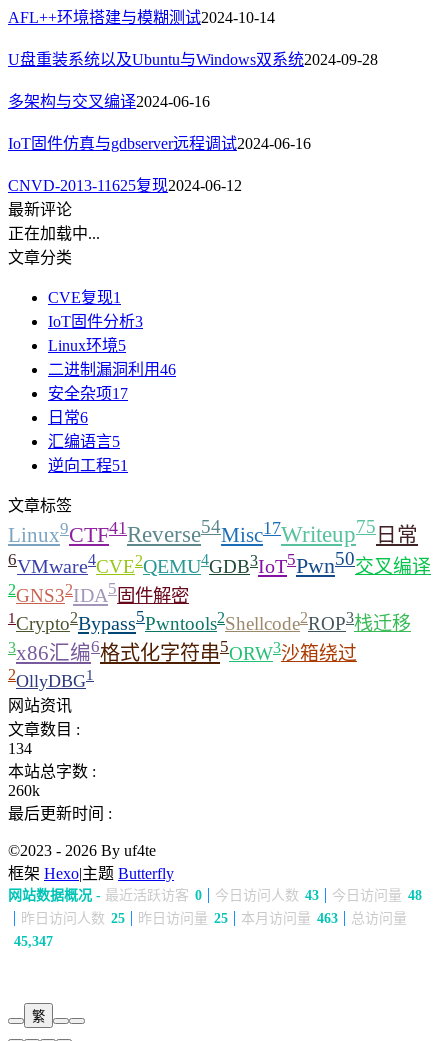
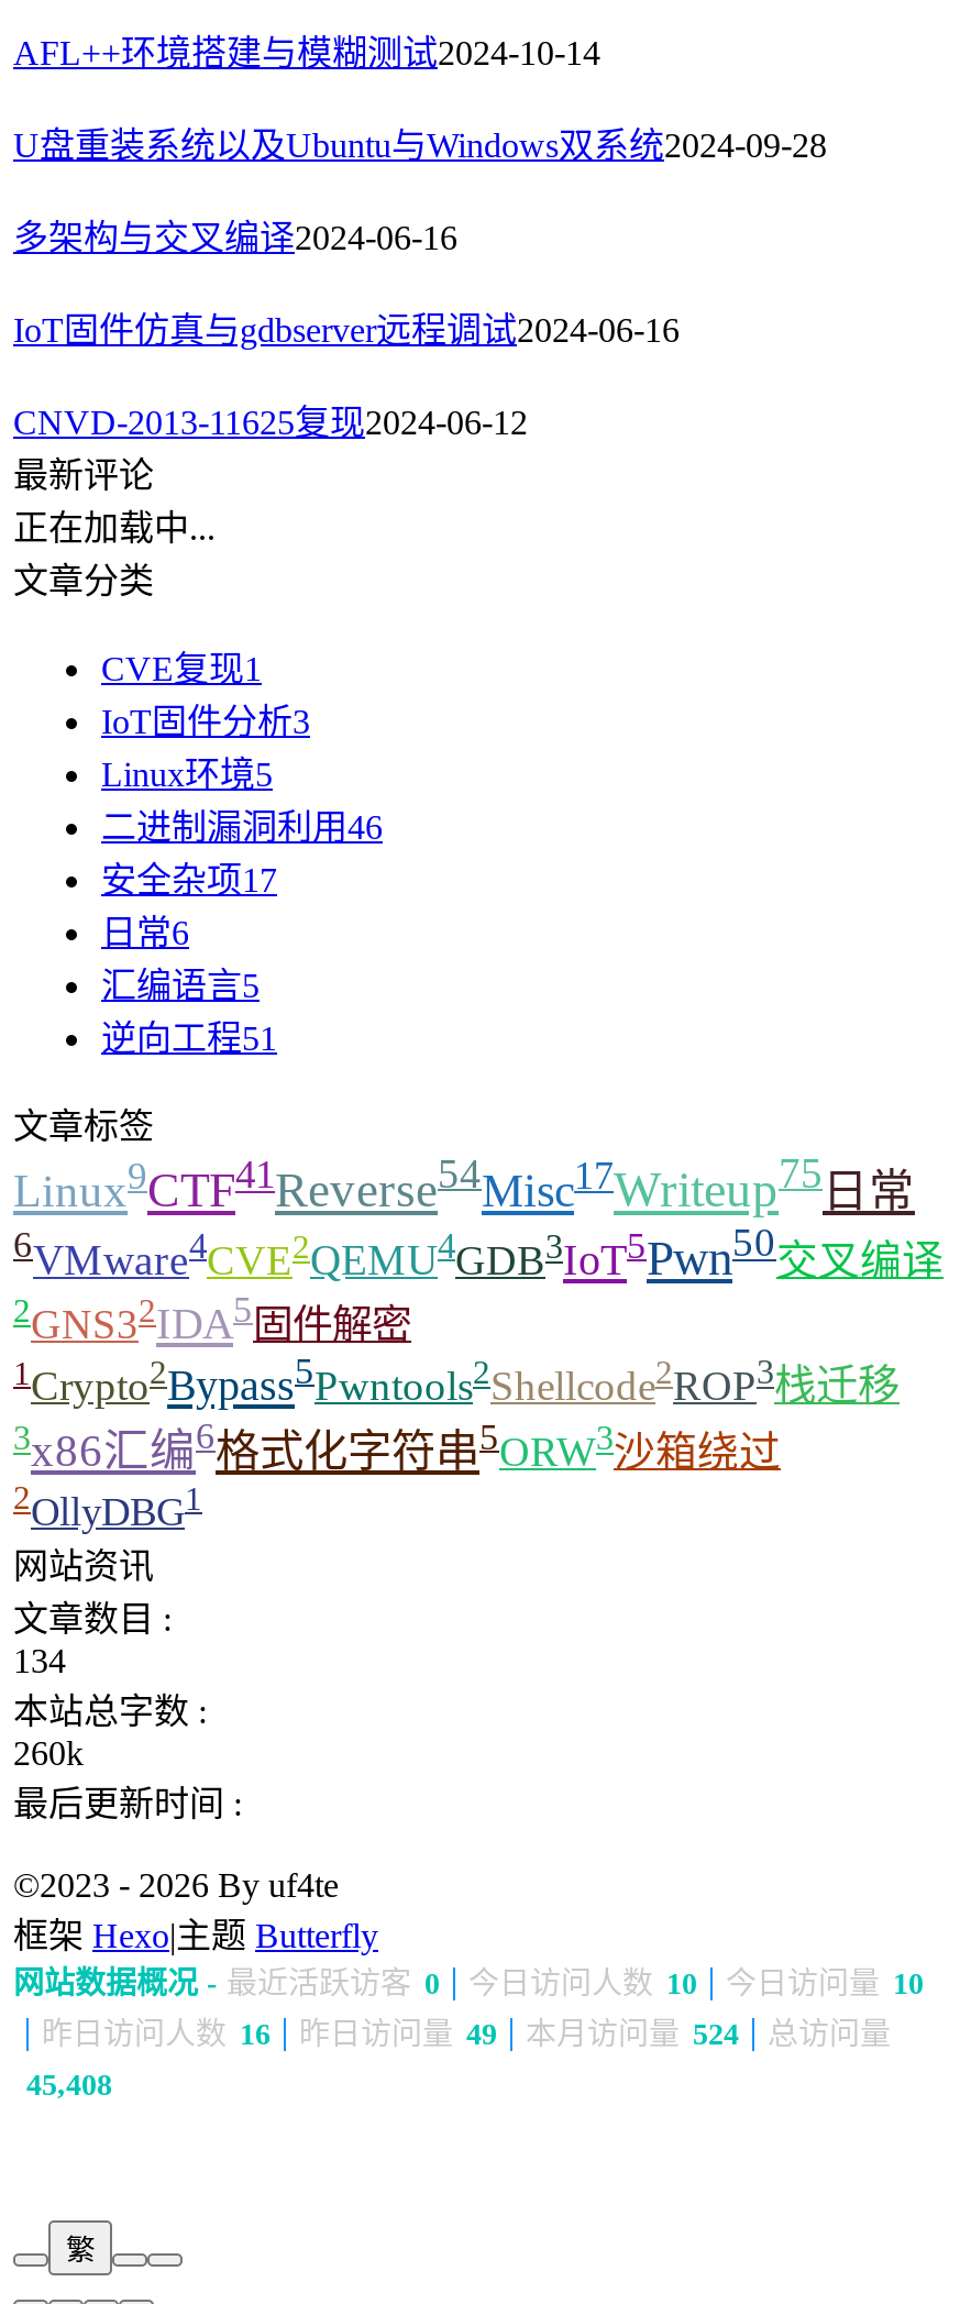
[215,888,319,903] 今日访问人数 43 -> [468,1967,697,2000] 今日访问人数 10
[332,888,422,903] 今日访问量 48 -> [726,1967,924,2000] 今日访问量 10
[21,911,125,926] 昨日访问人数 25 -> [42,2018,271,2051] 昨日访问人数 16
[138,911,228,926] 昨日访问量 25 -> [299,2018,497,2051] 昨日访问量 49
[241,911,338,926] 本月访问量 463 -> [526,2018,739,2051] 本月访问量 524
[14,934,53,949] 45,347 -> [26,2068,112,2101] 45,408

